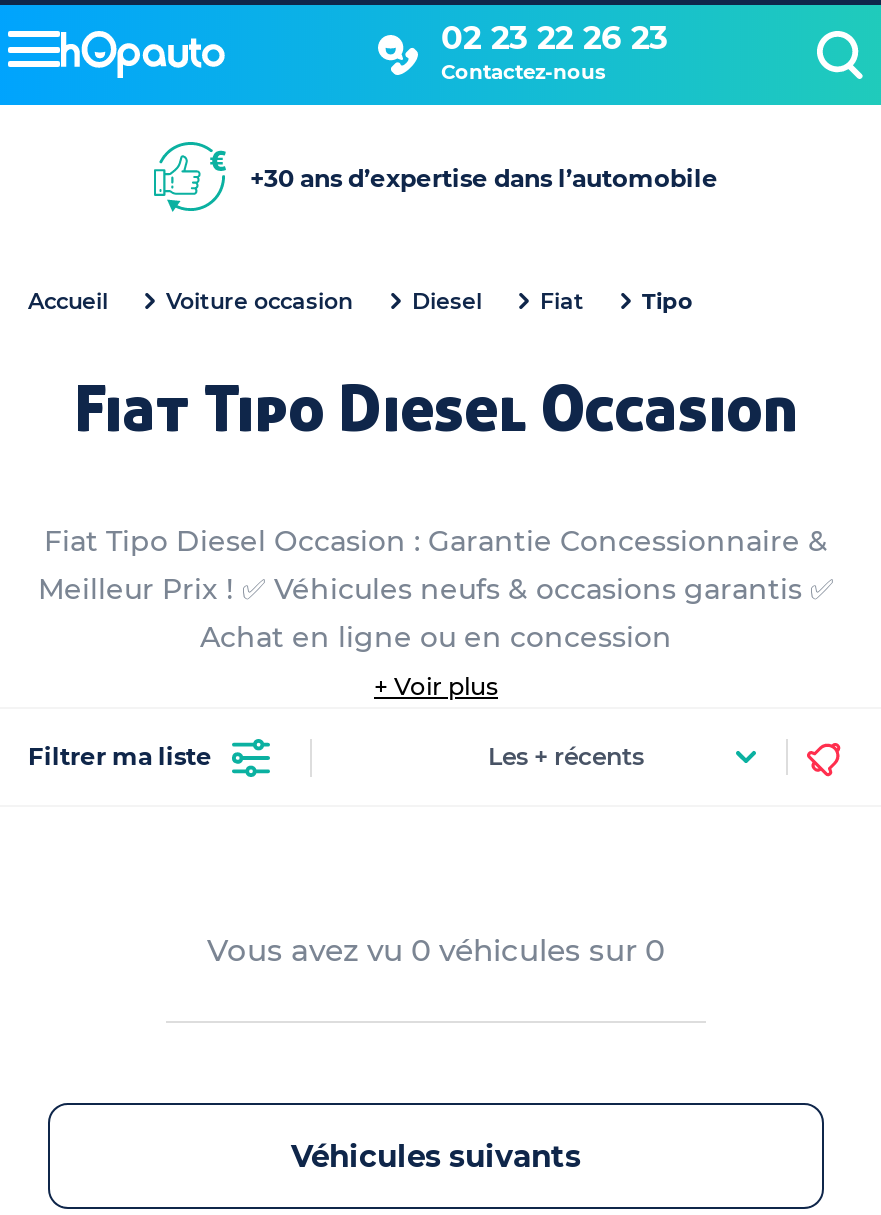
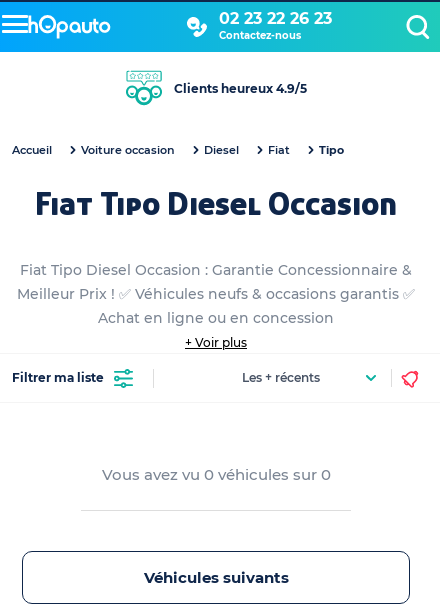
[152,139,222,213] [image] -> none
[250,162,718,192] +30 ans d’expertise dans l’automobile -> [173,80,306,95] Clients heureux 4.9/5

